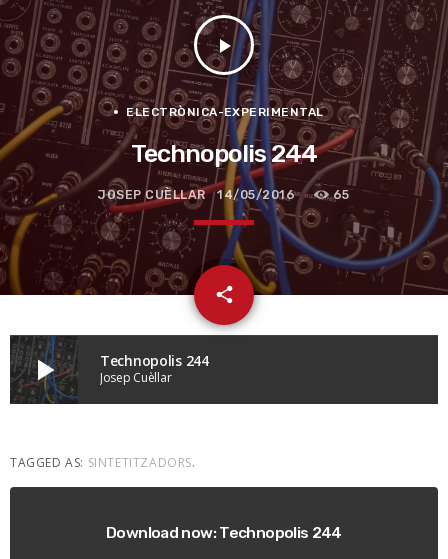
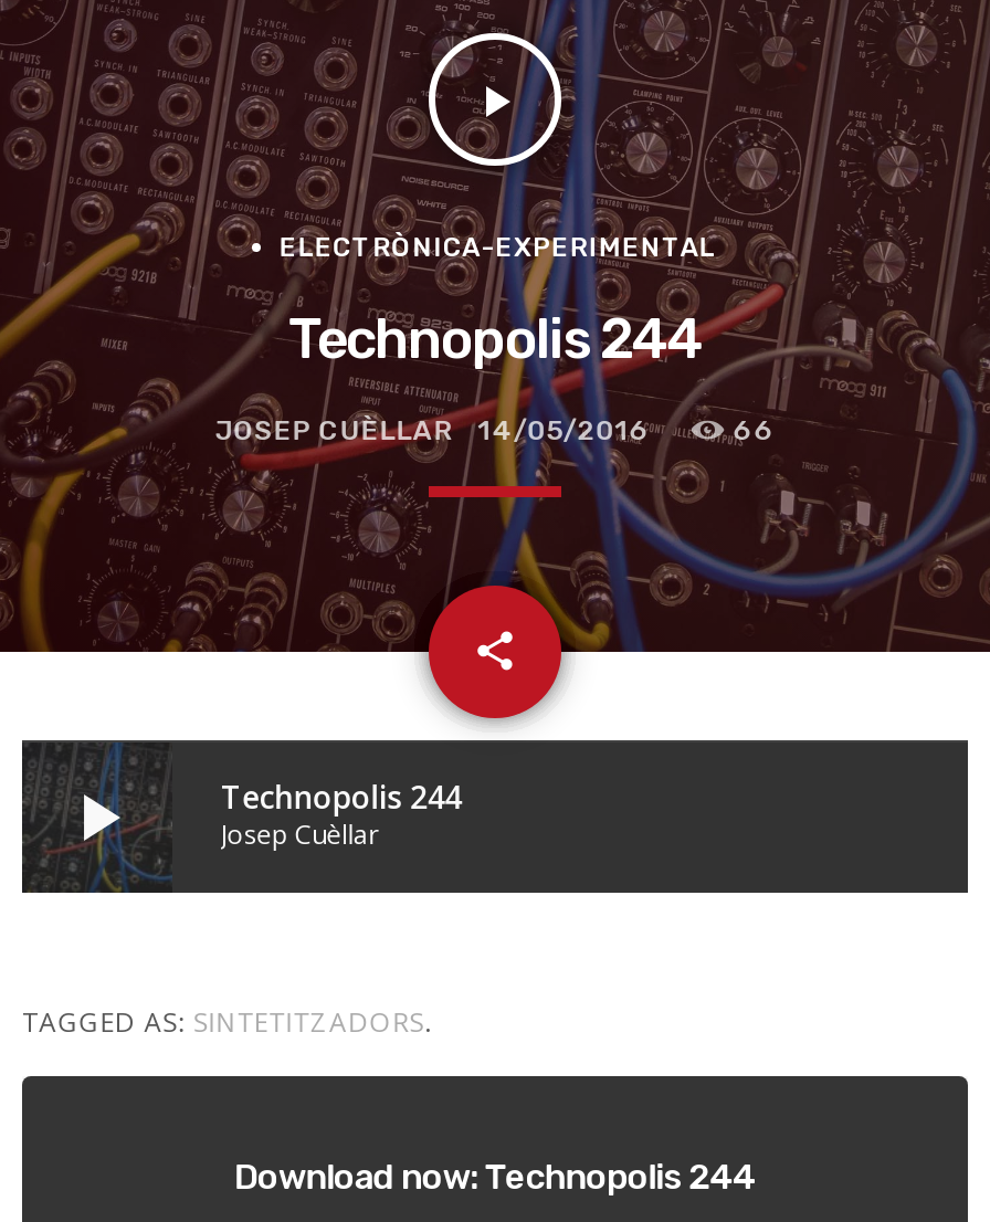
[329,187,350,202] 65 -> [725,412,775,445] 66

